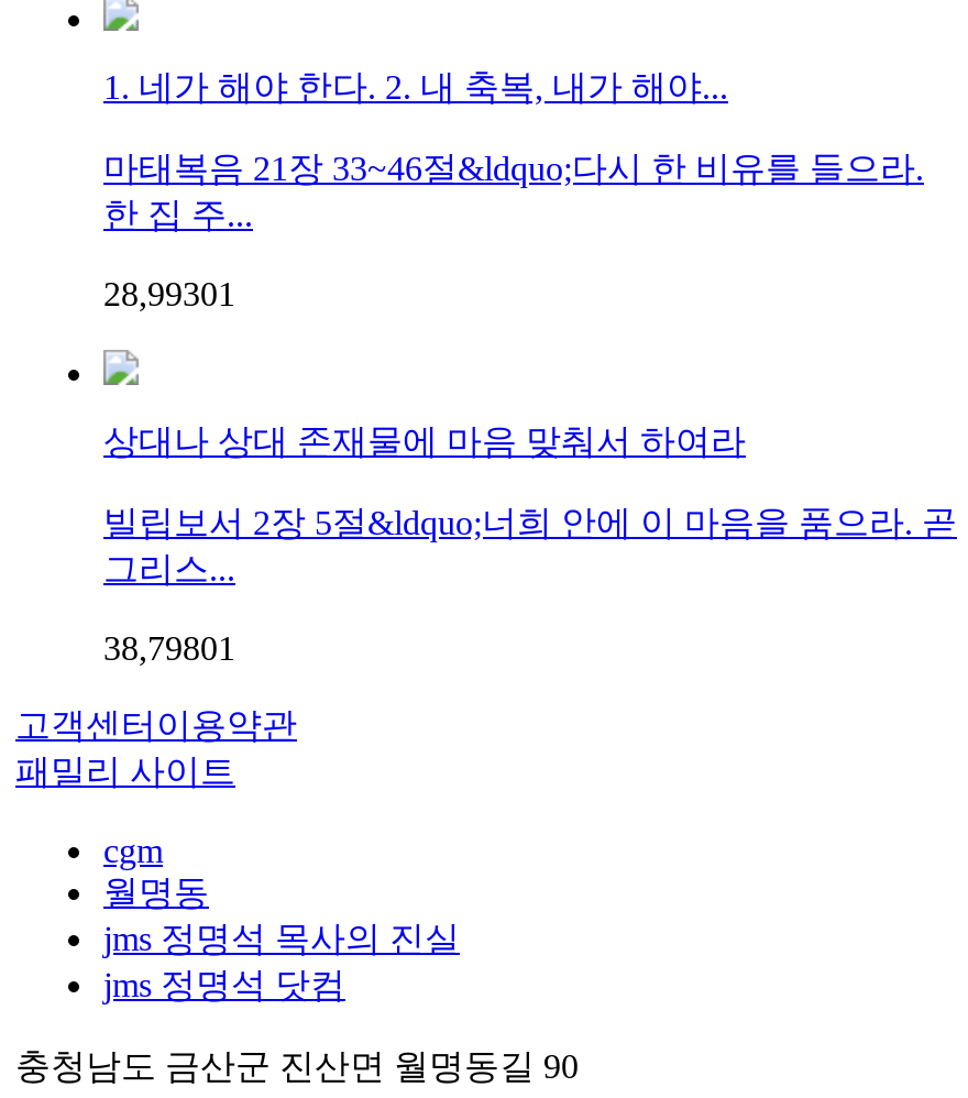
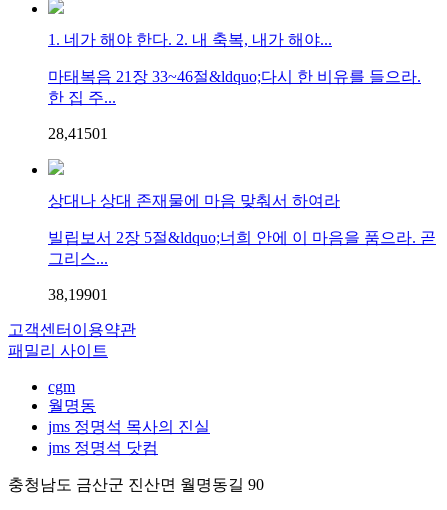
[103,276,235,313] 28,99301 -> [48,125,108,142] 28,41501
[103,630,235,668] 38,79801 -> [48,286,108,303] 38,19901

